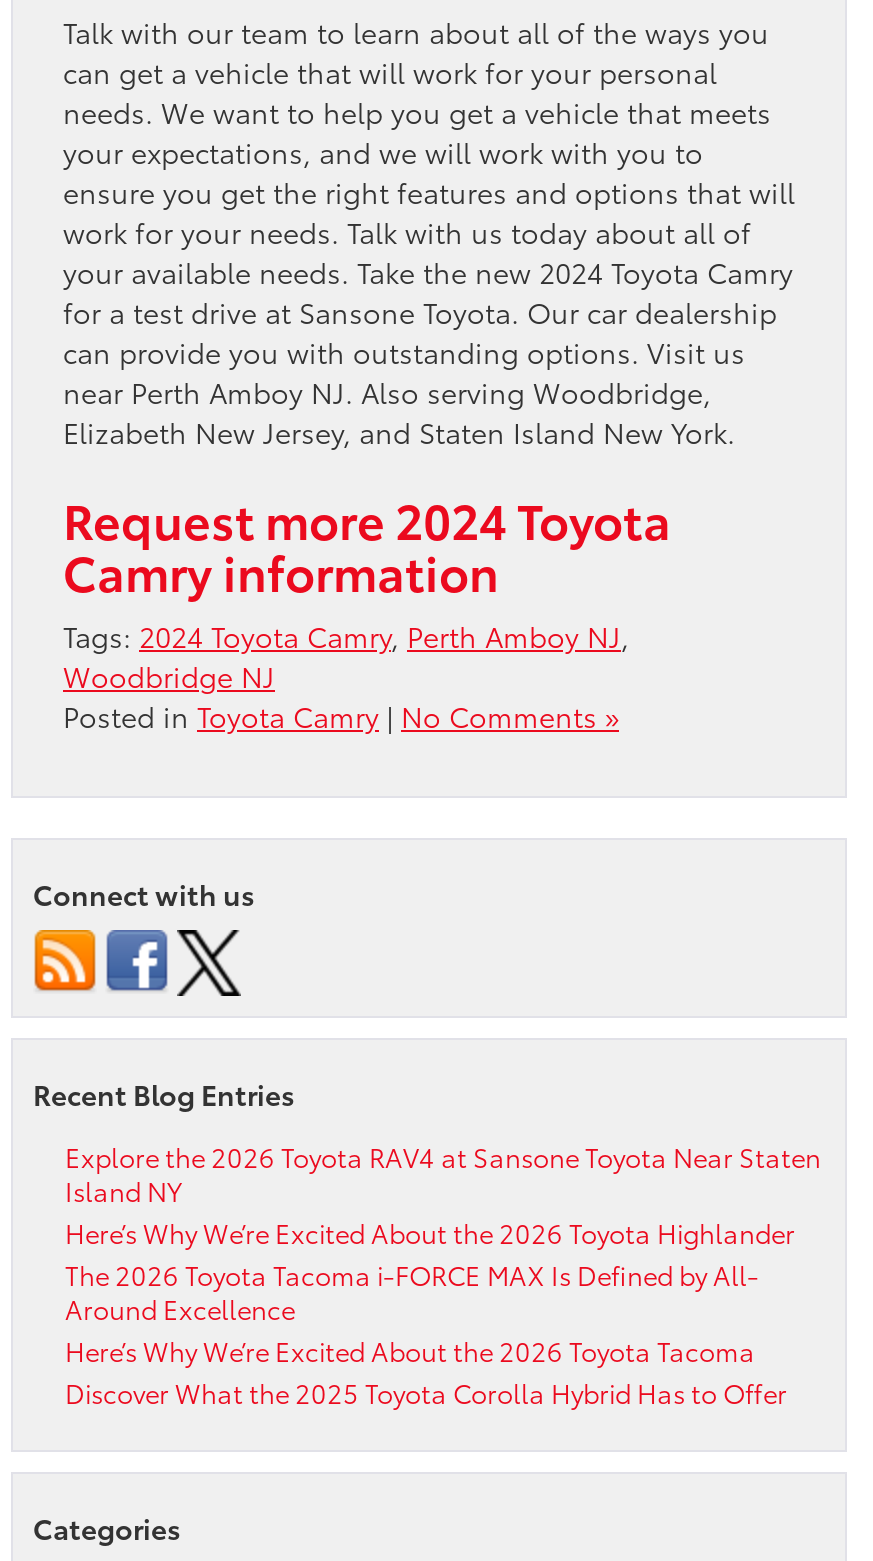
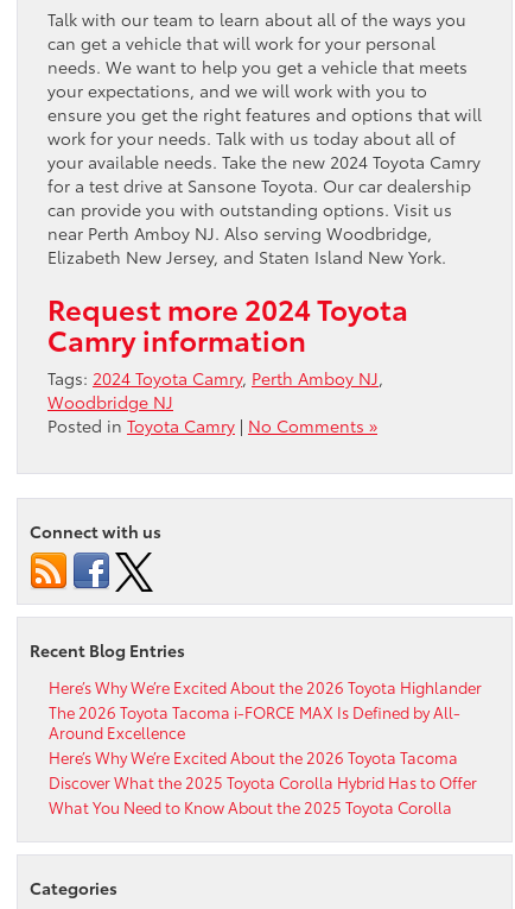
[65,1138,821,1208] Explore the 2026 Toyota RAV4 at Sansone Toyota Near Staten | Island NY -> none
moved [65,1214,795,1410] -> [49,676,482,792]: Here’s Why We’re Excited About the 2026 Toyota Highlander | The 2026 Toyota Tacoma i-FORCE MAX Is Defined by All- | Around Excellence | Here’s Why We’re Excited About the 2026 Toyota Tacoma | Discover What the 2025 Toyota Corolla Hybrid Has to Offer
none -> [49,796,452,817] What You Need to Know About the 2025 Toyota Corolla

